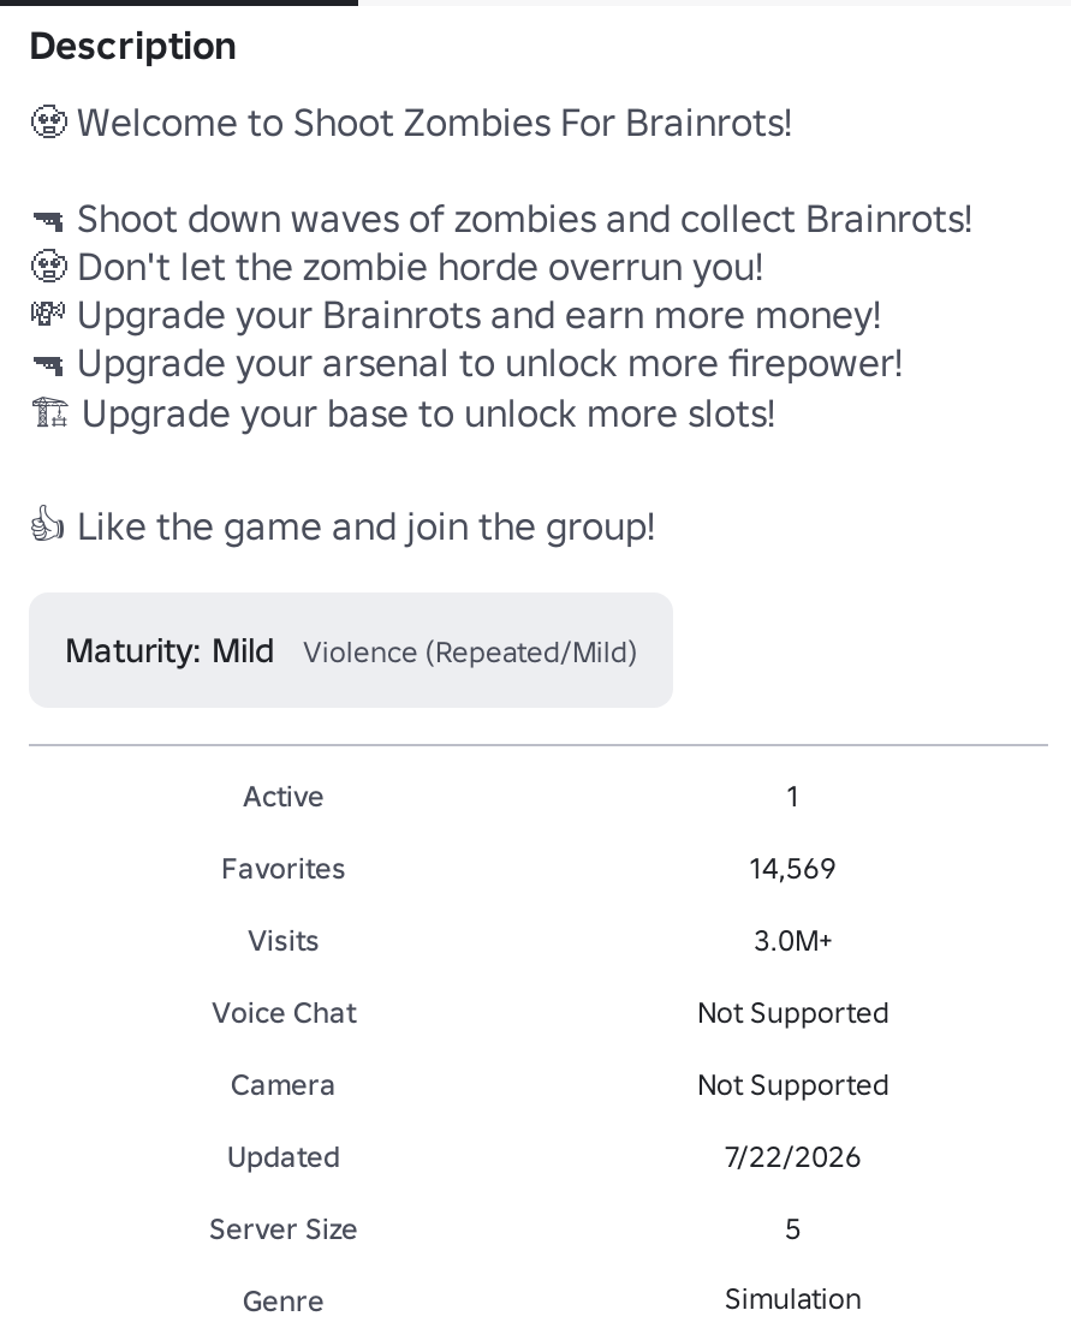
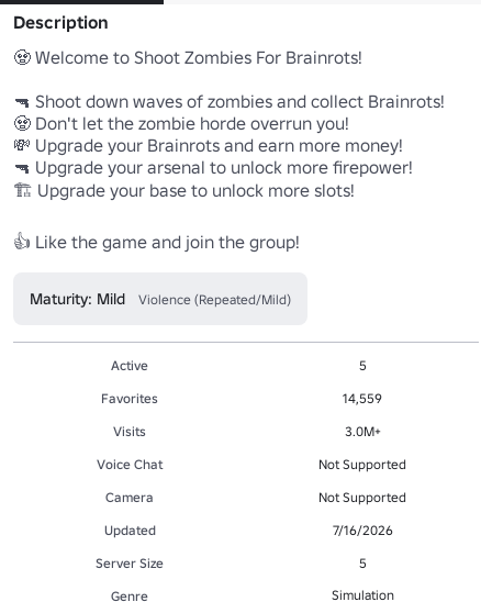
[787,776,799,812] 1 -> [359,356,366,373] 5
[750,848,837,885] 14,569 -> [343,389,382,406] 14,559
[725,1137,862,1173] 7/22/2026 -> [332,521,393,538] 7/16/2026

